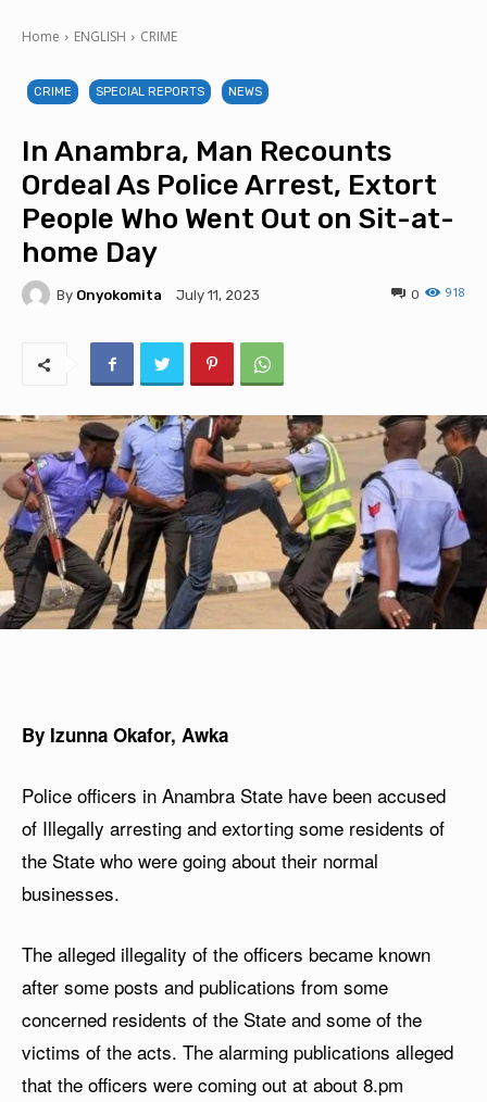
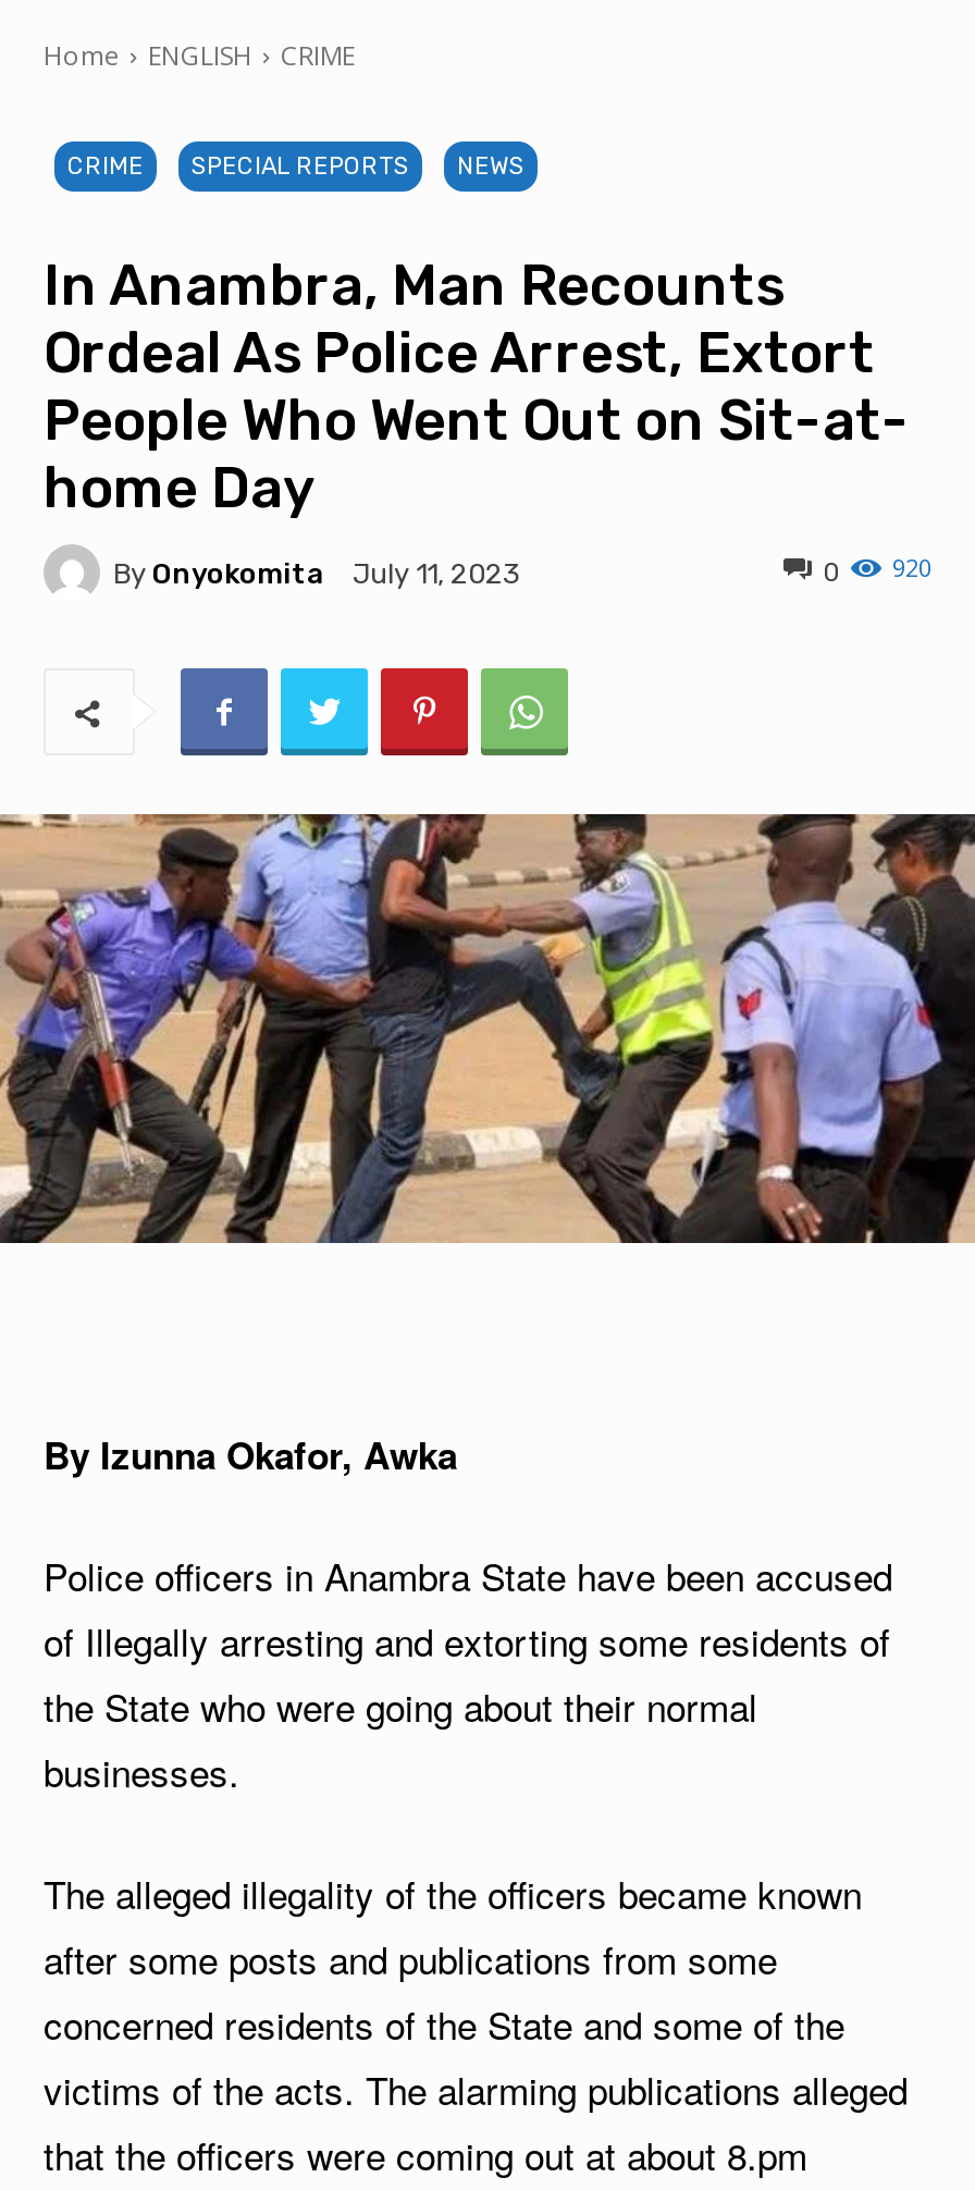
[411,284,465,302] 0 918 -> [823,551,931,588] 0 920

